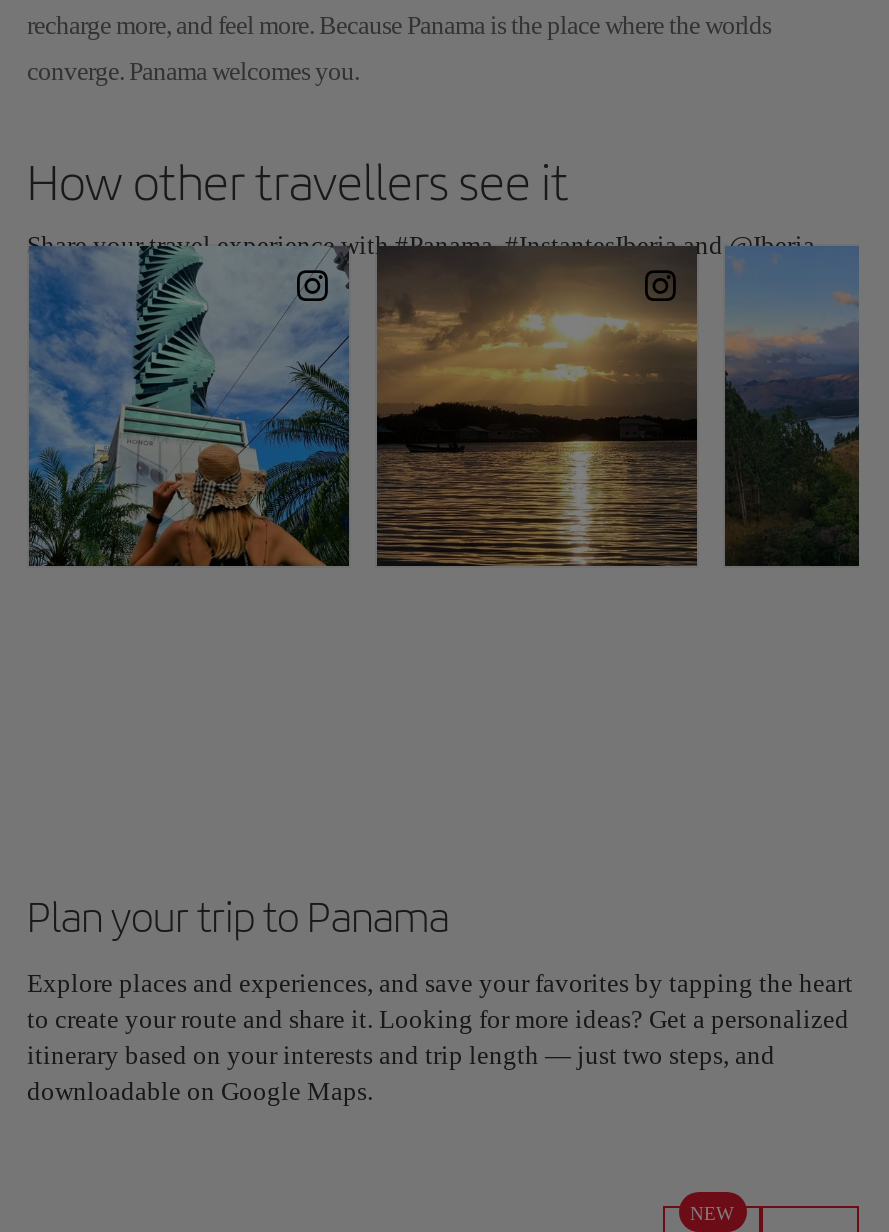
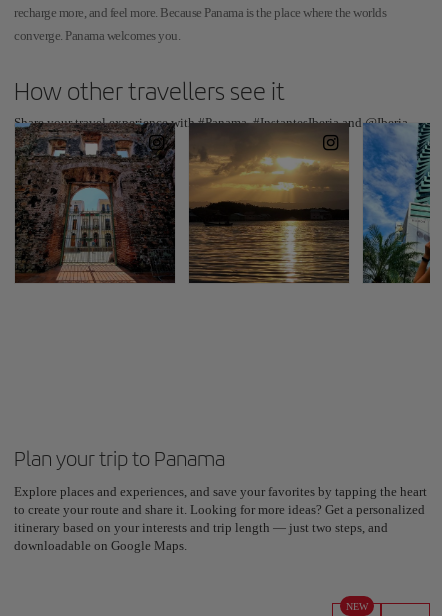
[723,246,861,568] [image] -> [362,122,431,284] [image]
[27,266,351,568] [image] -> [14,133,176,284] [image]

